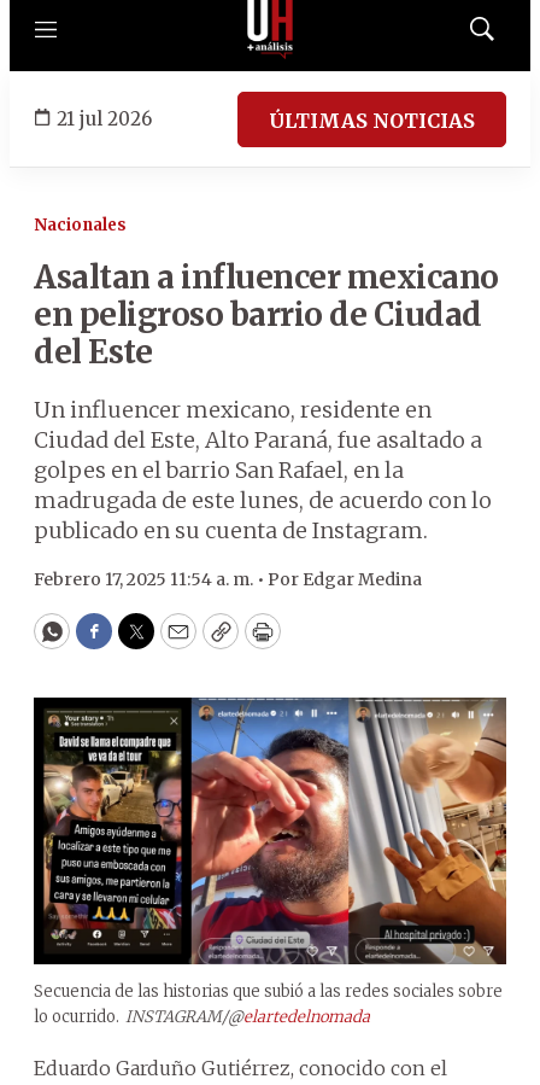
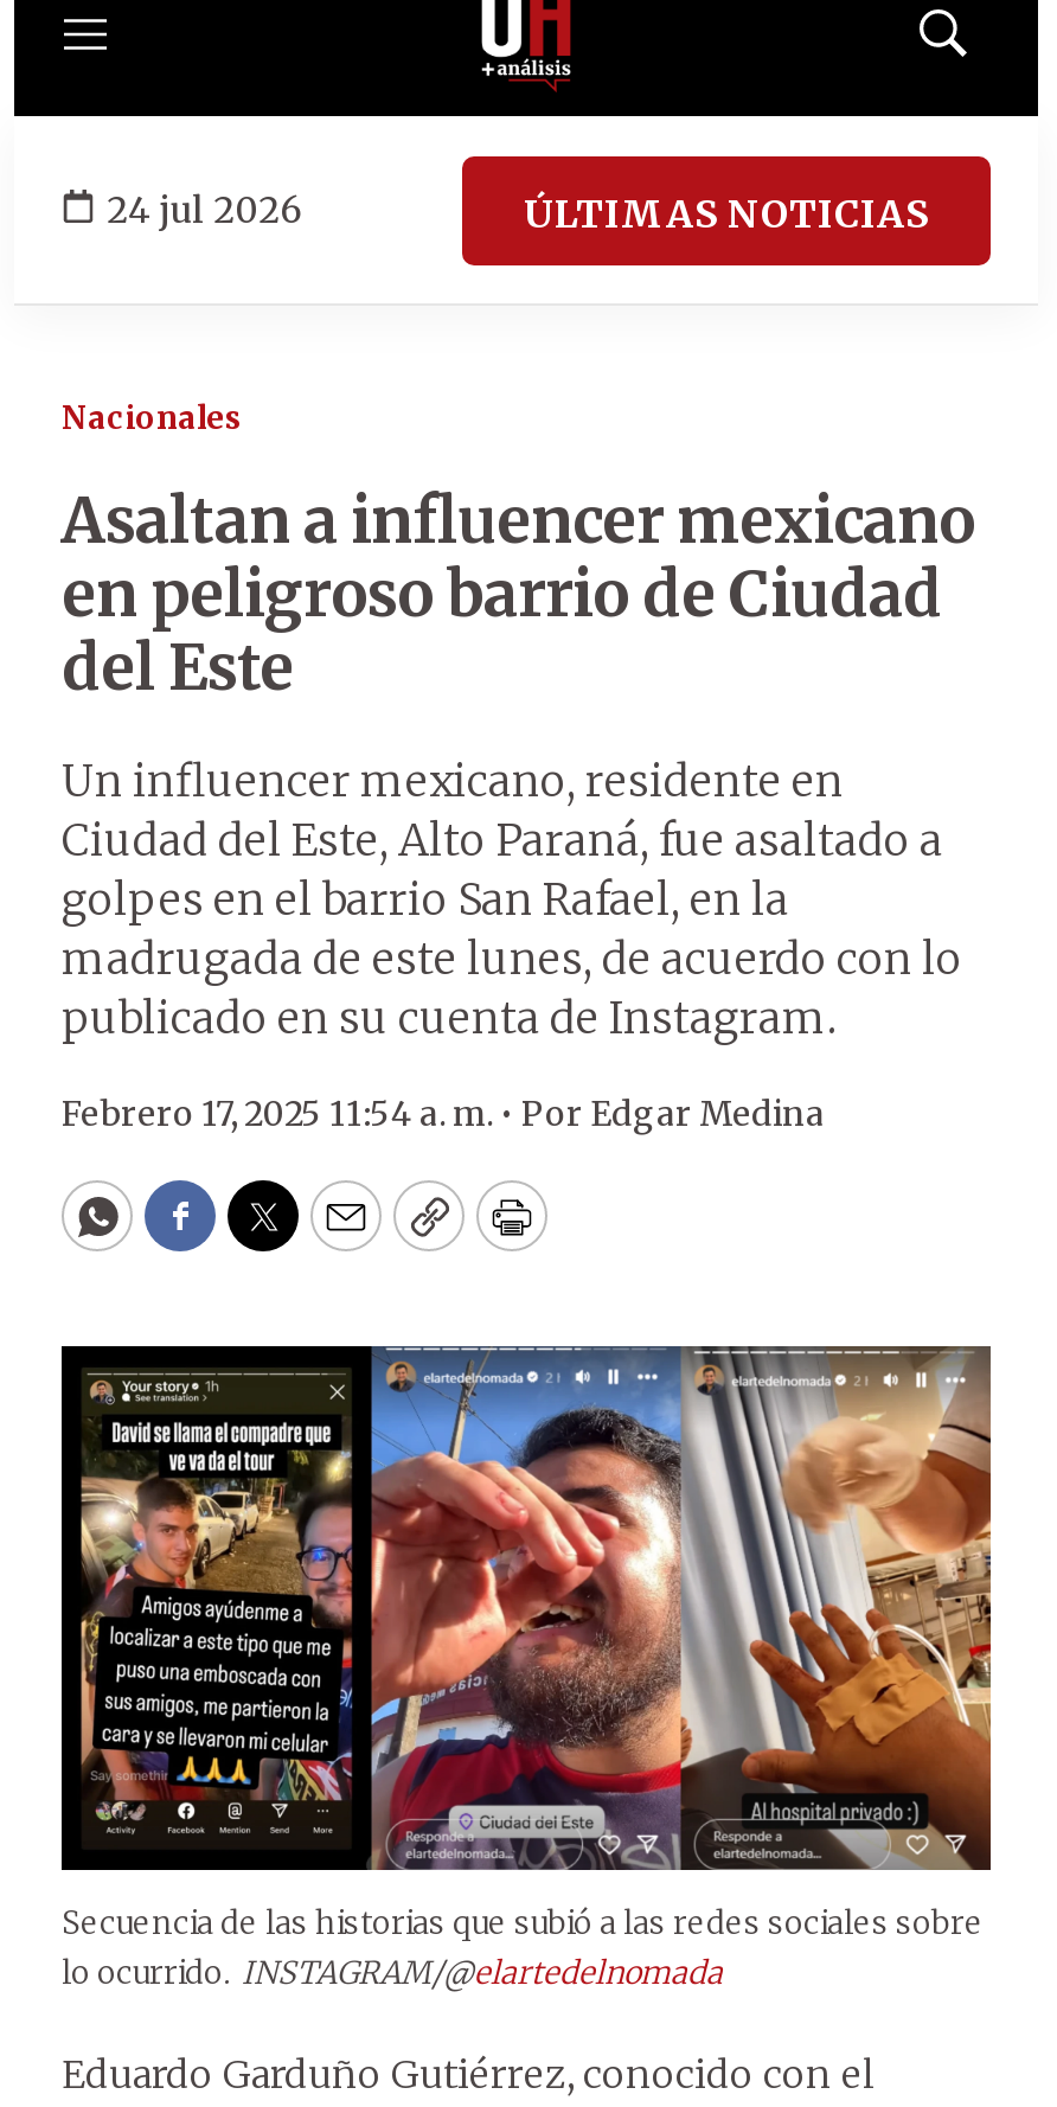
[57,107,152,130] 21 jul 2026 -> [107,186,301,231] 24 jul 2026

